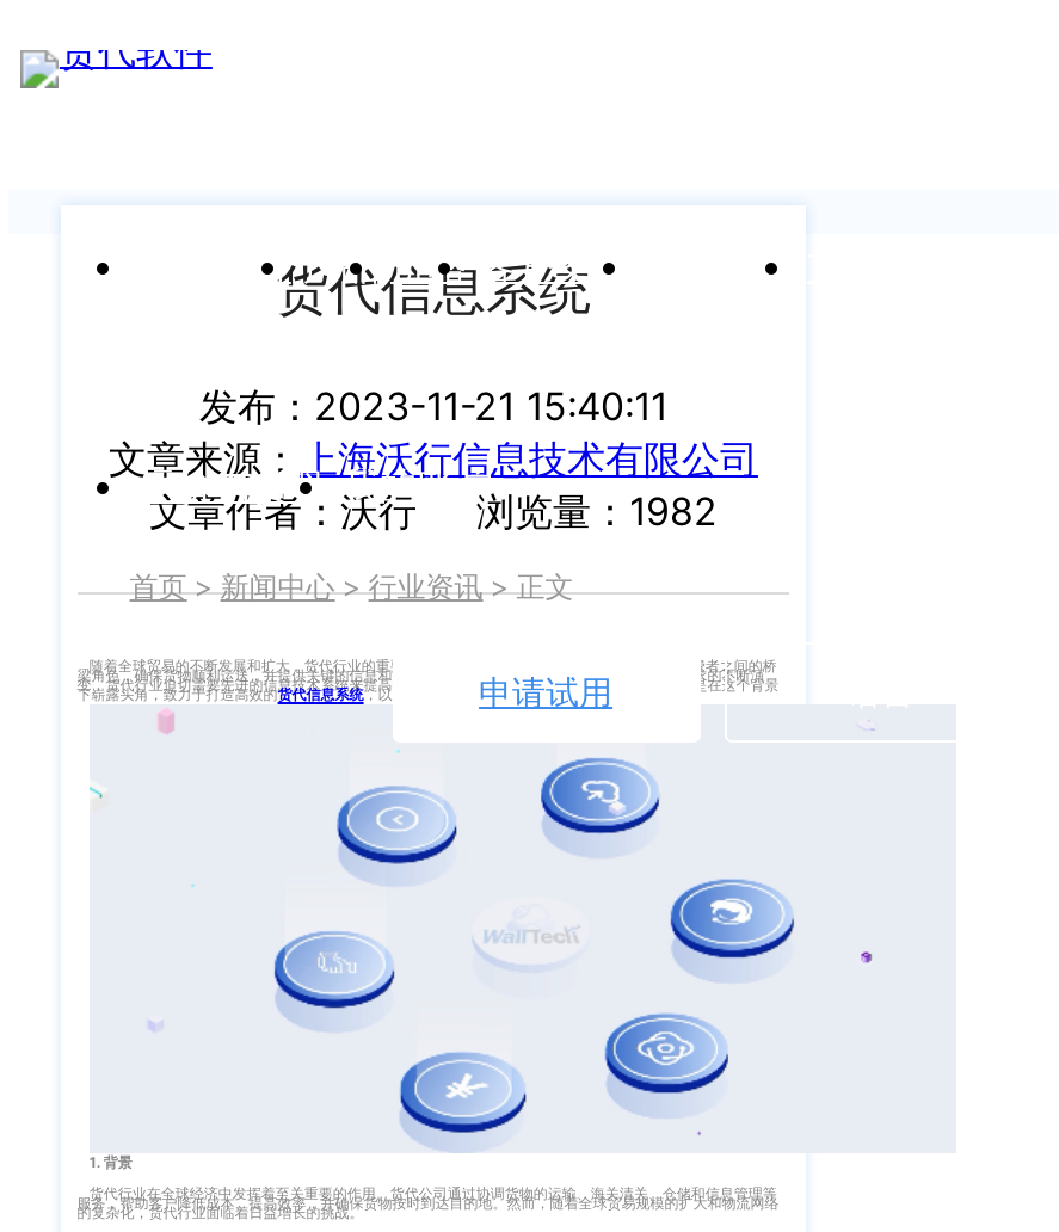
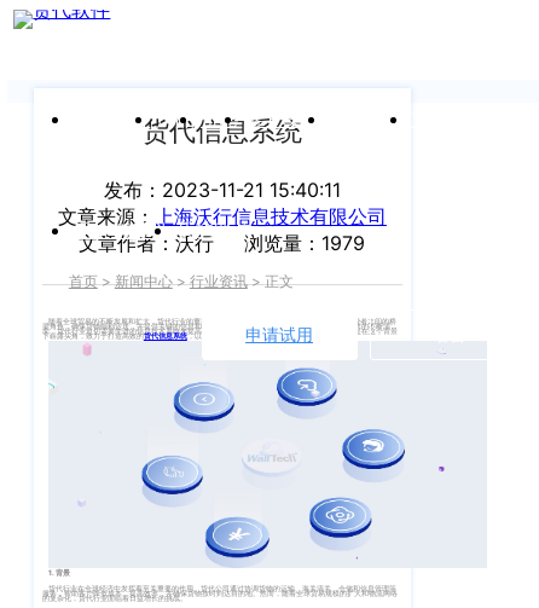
[476,487,718,535] 浏览量：1982 -> [245,231,366,255] 浏览量：1979

